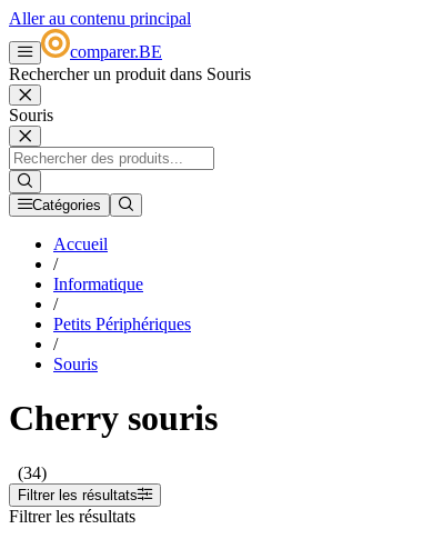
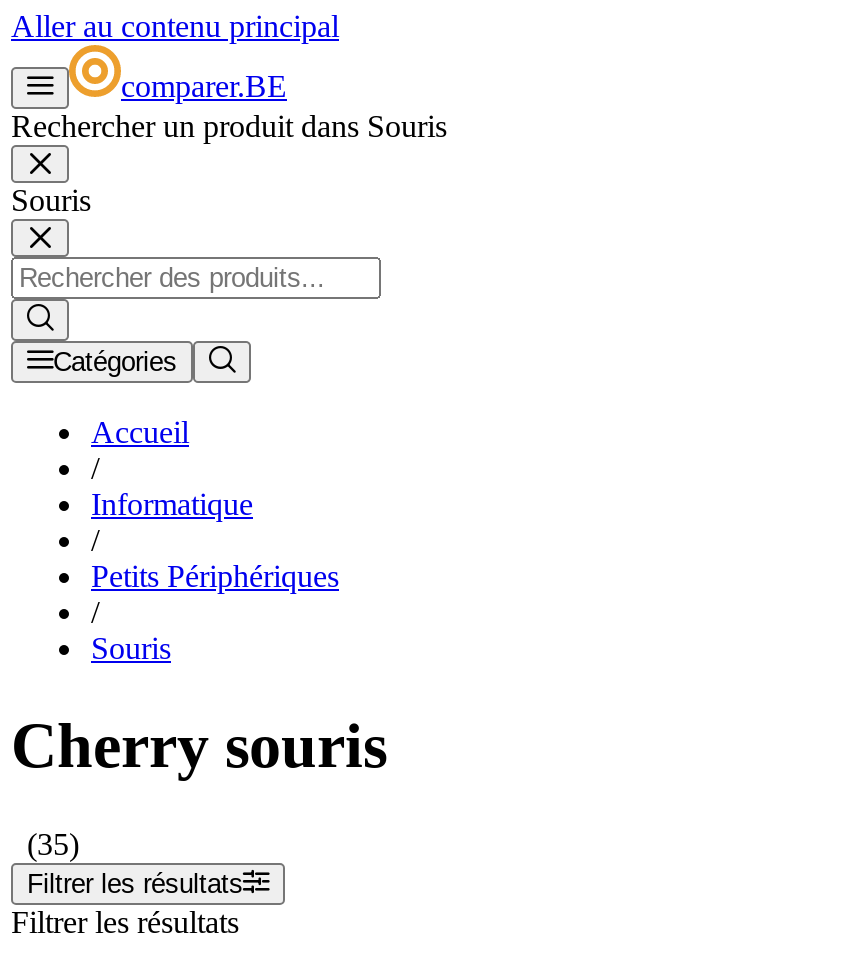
[18,463,47,482] (34) -> [27,827,79,861] (35)

